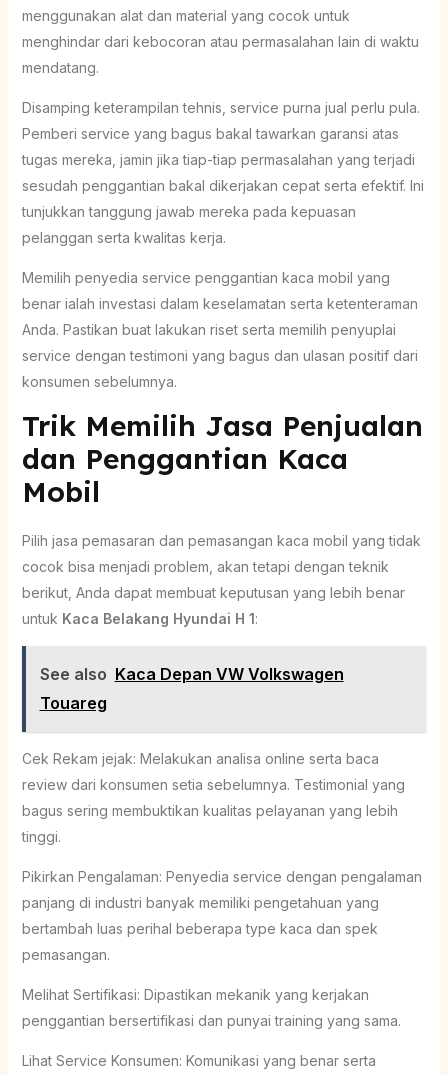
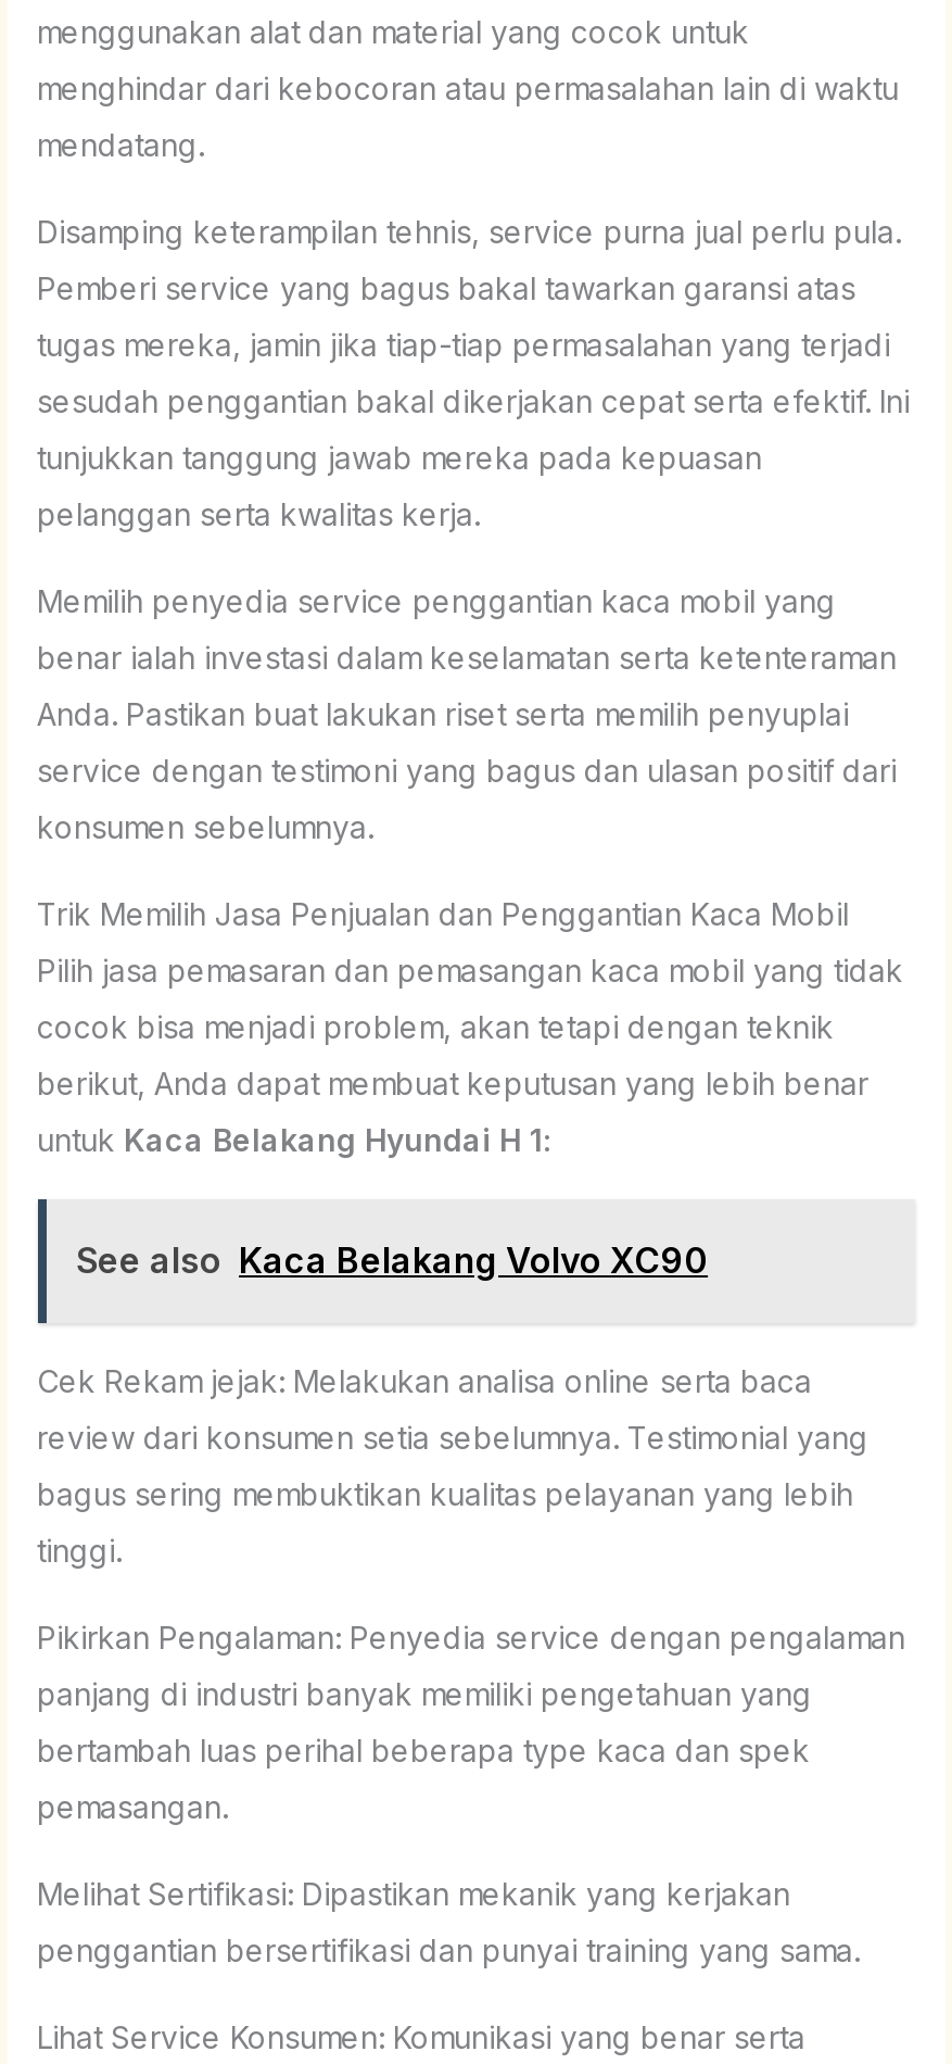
[39,664,343,713] See also Kaca Depan VW Volkswagen | Touareg -> [76,1238,708,1281] See also Kaca Belakang Volvo XC90

